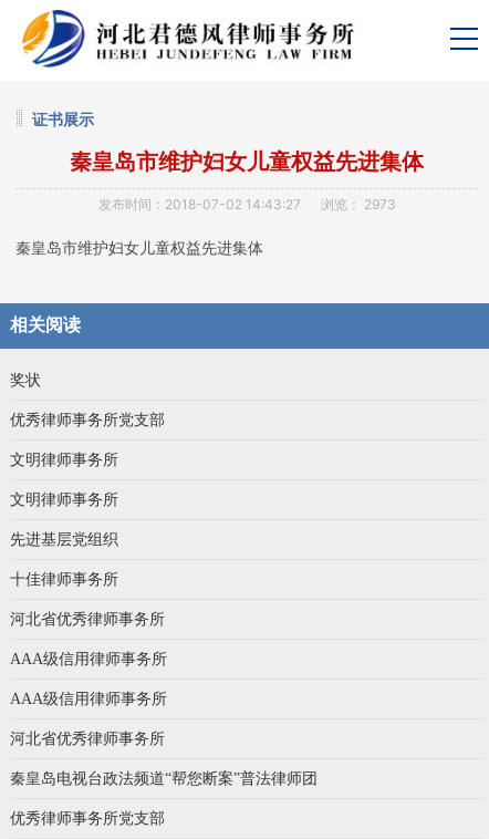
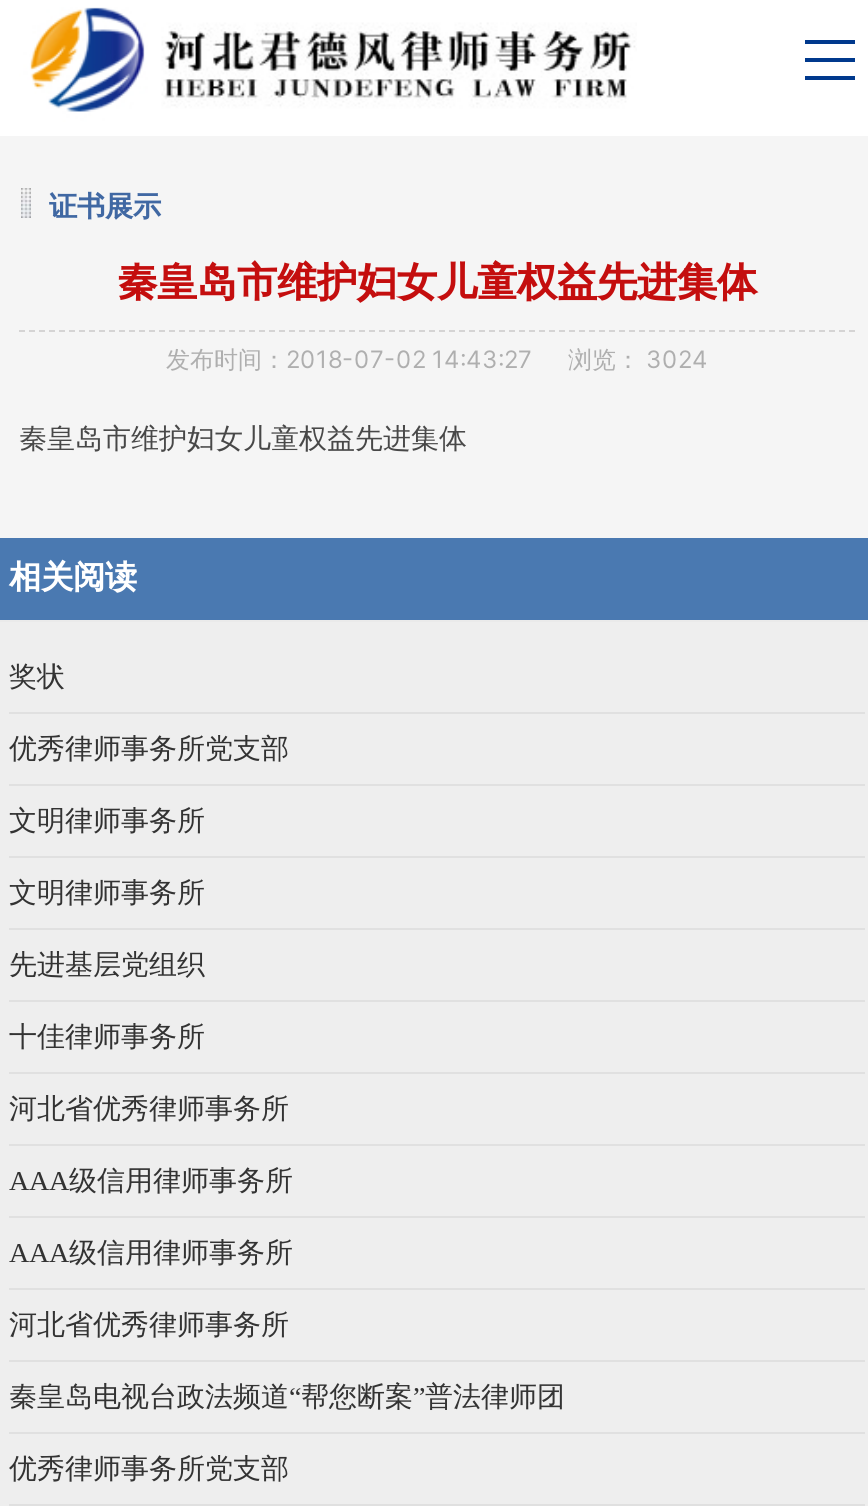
[98,196,396,213] 发布时间：2018-07-02 14:43:27浏览：2973 -> [166,344,708,374] 发布时间：2018-07-02 14:43:27浏览：3024

